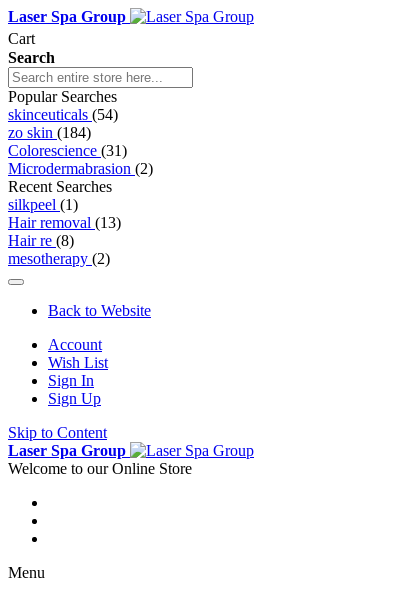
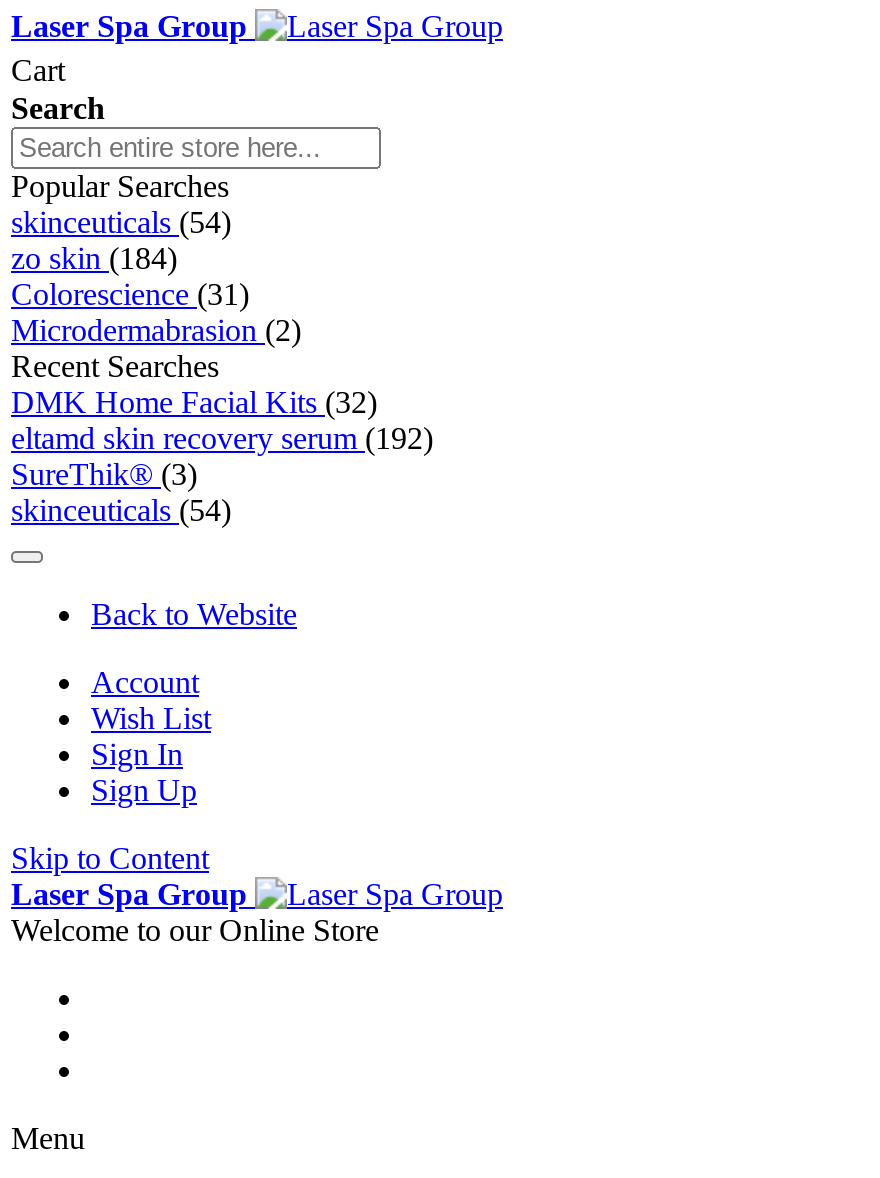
[8,196,121,267] silkpeel (1) | Hair removal (13) | Hair re (8) | mesotherapy (2) -> [11,385,433,527] DMK Home Facial Kits (32) | eltamd skin recovery serum (192) | SureThik® (3) | skinceuticals (54)

